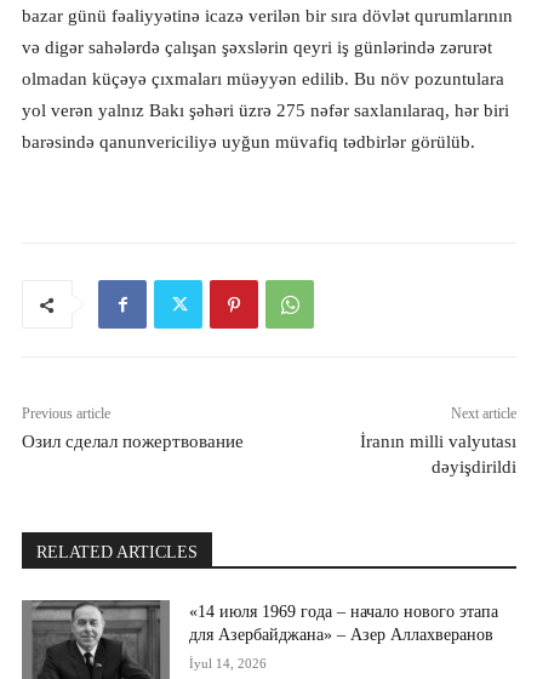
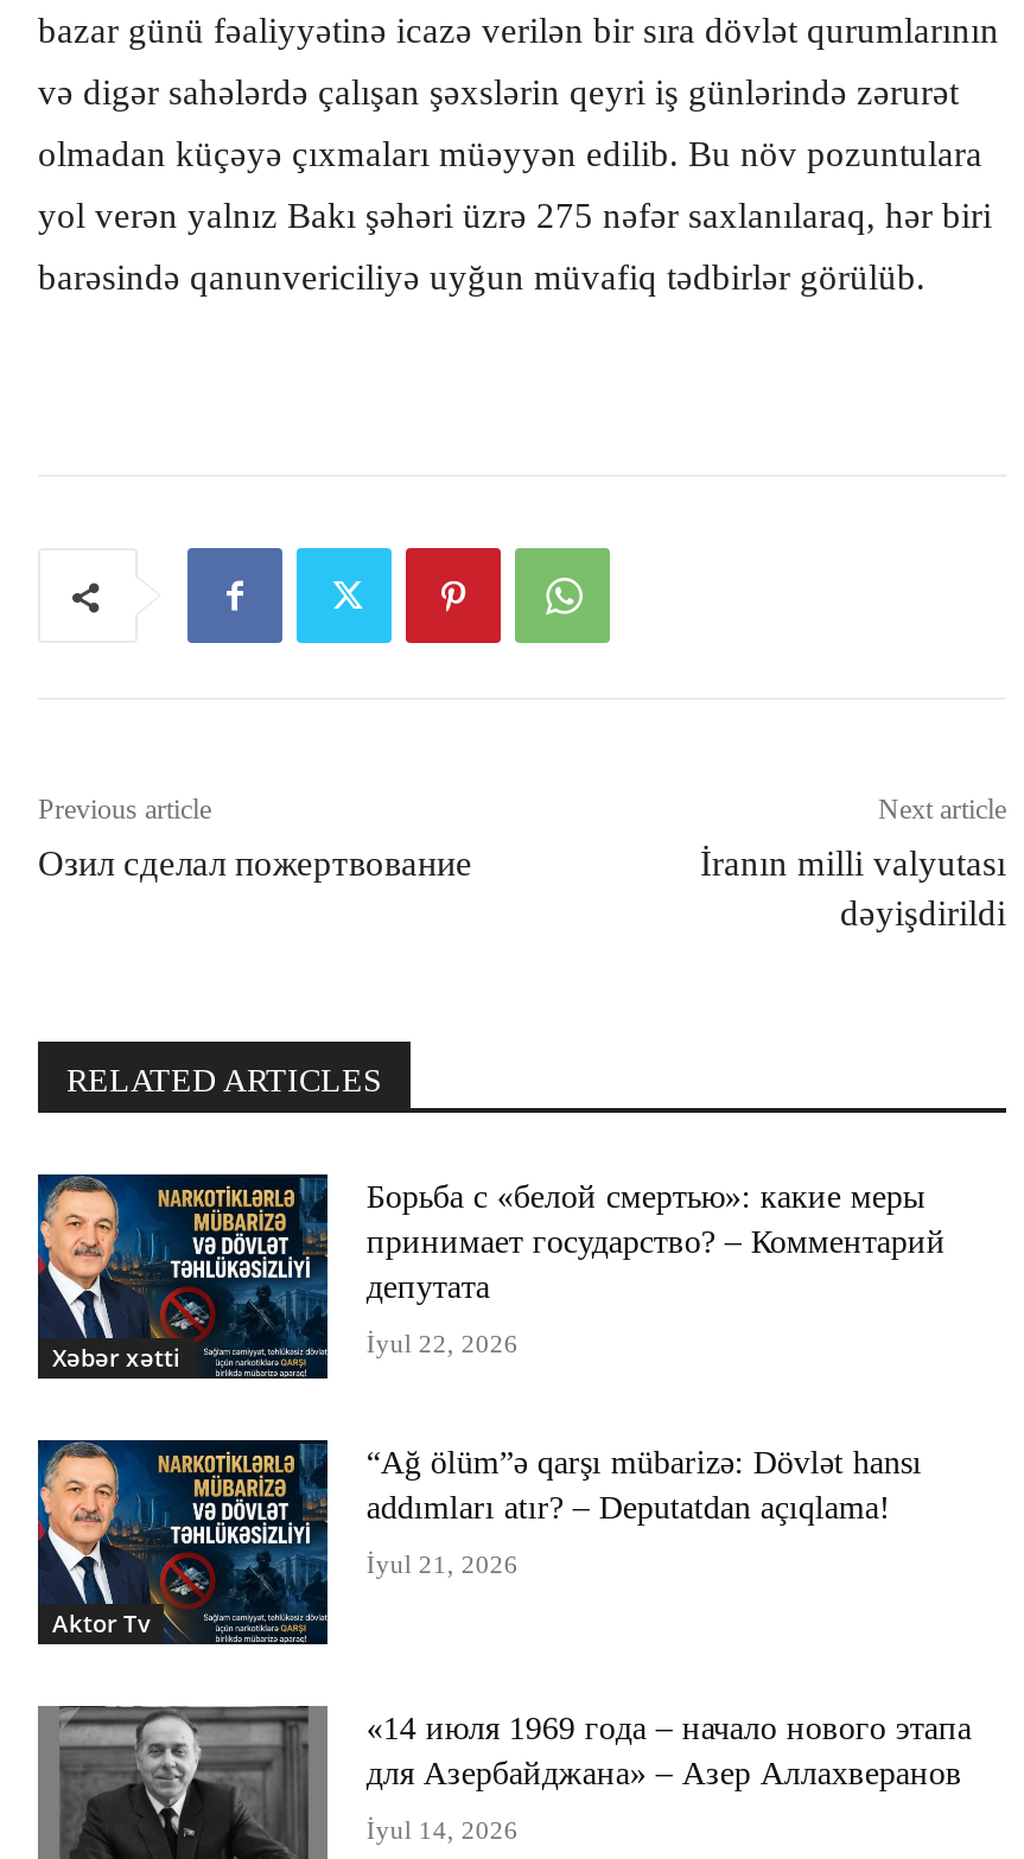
none -> [36,1174,330,1383] [image] | Xəbər xətti
none -> [36,1438,330,1649] [image] | Aktor Tv
none -> [366,1180,945,1358] Борьба с «белой смертью»: какие меры | принимает государство? – Комментарий | депутата | İyul 22, 2026
none -> [366,1445,922,1578] “Ağ ölüm”ə qarşı mübarizə: Dövlət hansı | addımları atır? – Deputatdan açıqlama! | İyul 21, 2026

